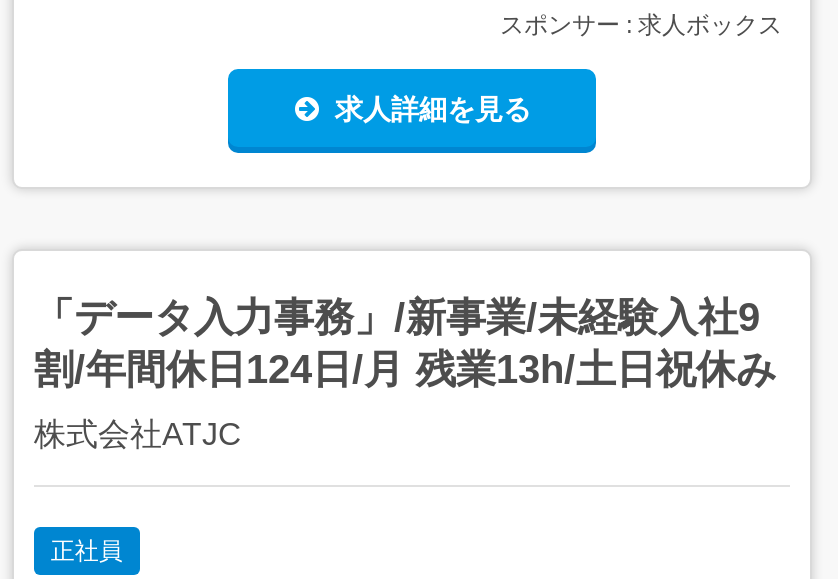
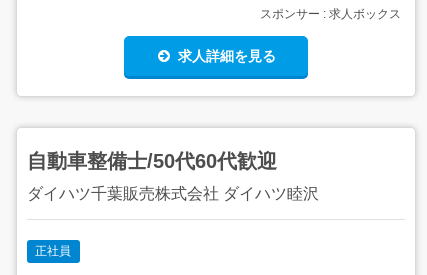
[34,296,776,392] 「データ入力事務」/新事業/未経験入社9 | 割/年間休日124日/月 残業13h/土日祝休み -> [27,149,277,171] 自動車整備士/50代60代歓迎
[34,418,242,452] 株式会社ATJC -> [27,184,319,201] ダイハツ千葉販売株式会社 ダイハツ睦沢

